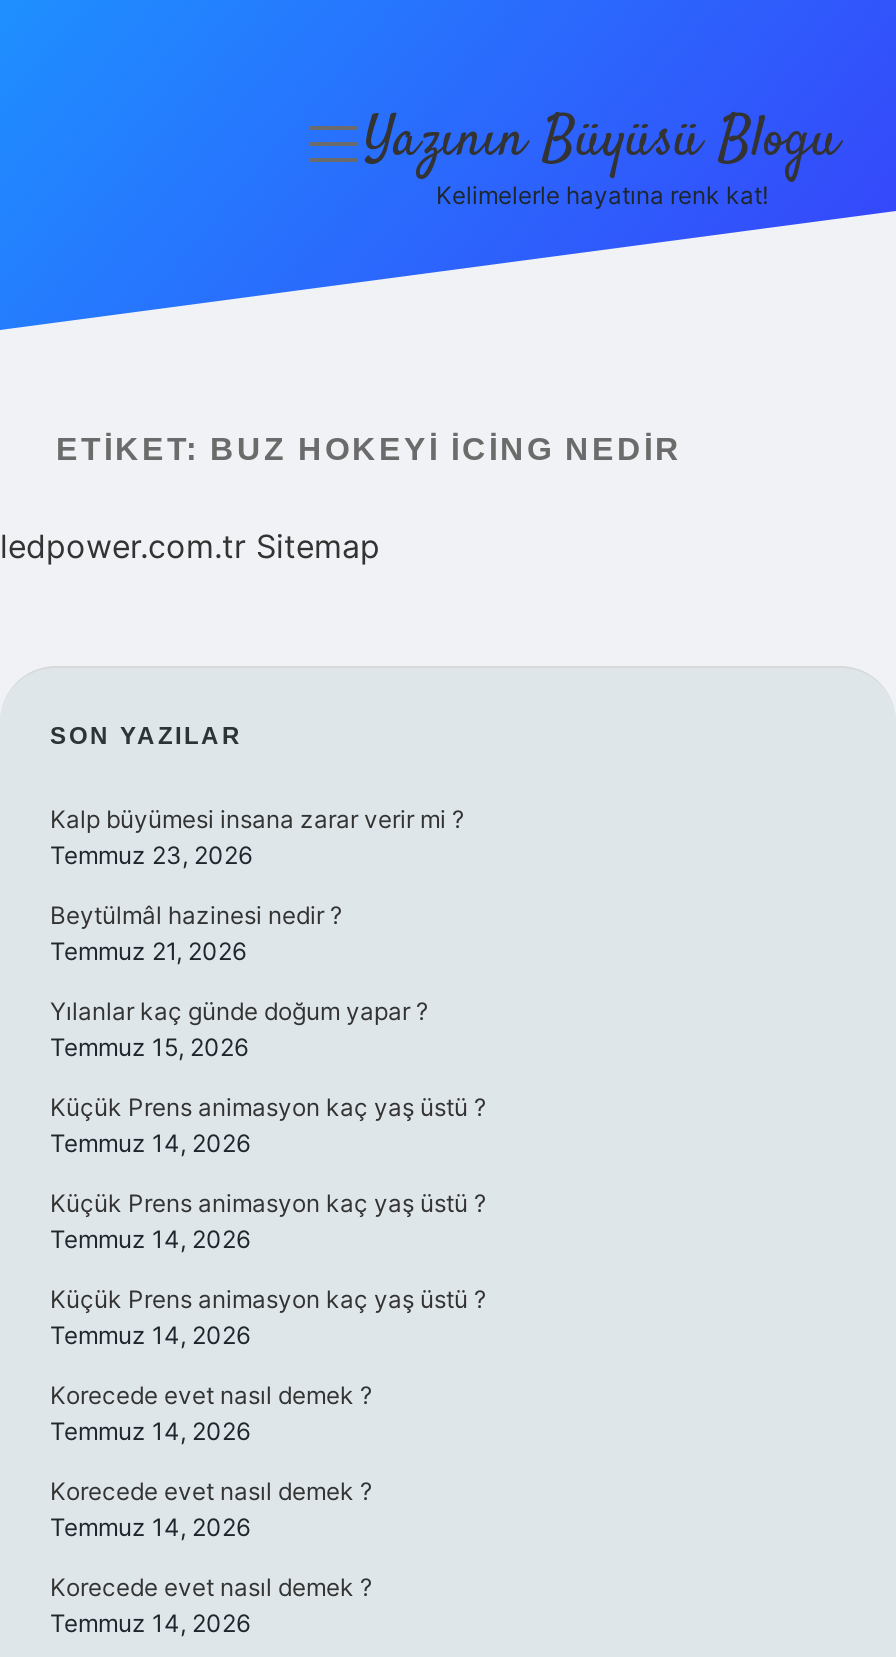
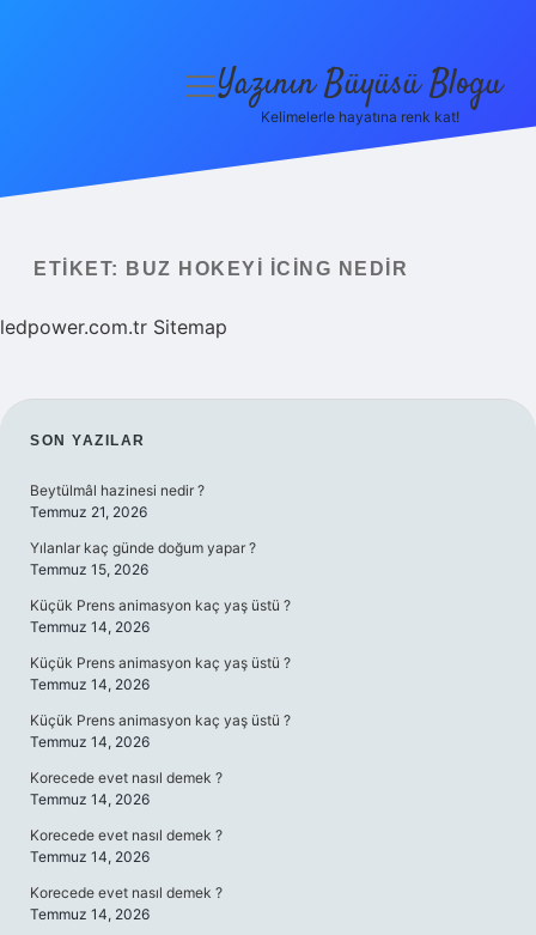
[50,804,464,870] Kalp büyümesi insana zarar verir mi ? | Temmuz 23, 2026 -> none

